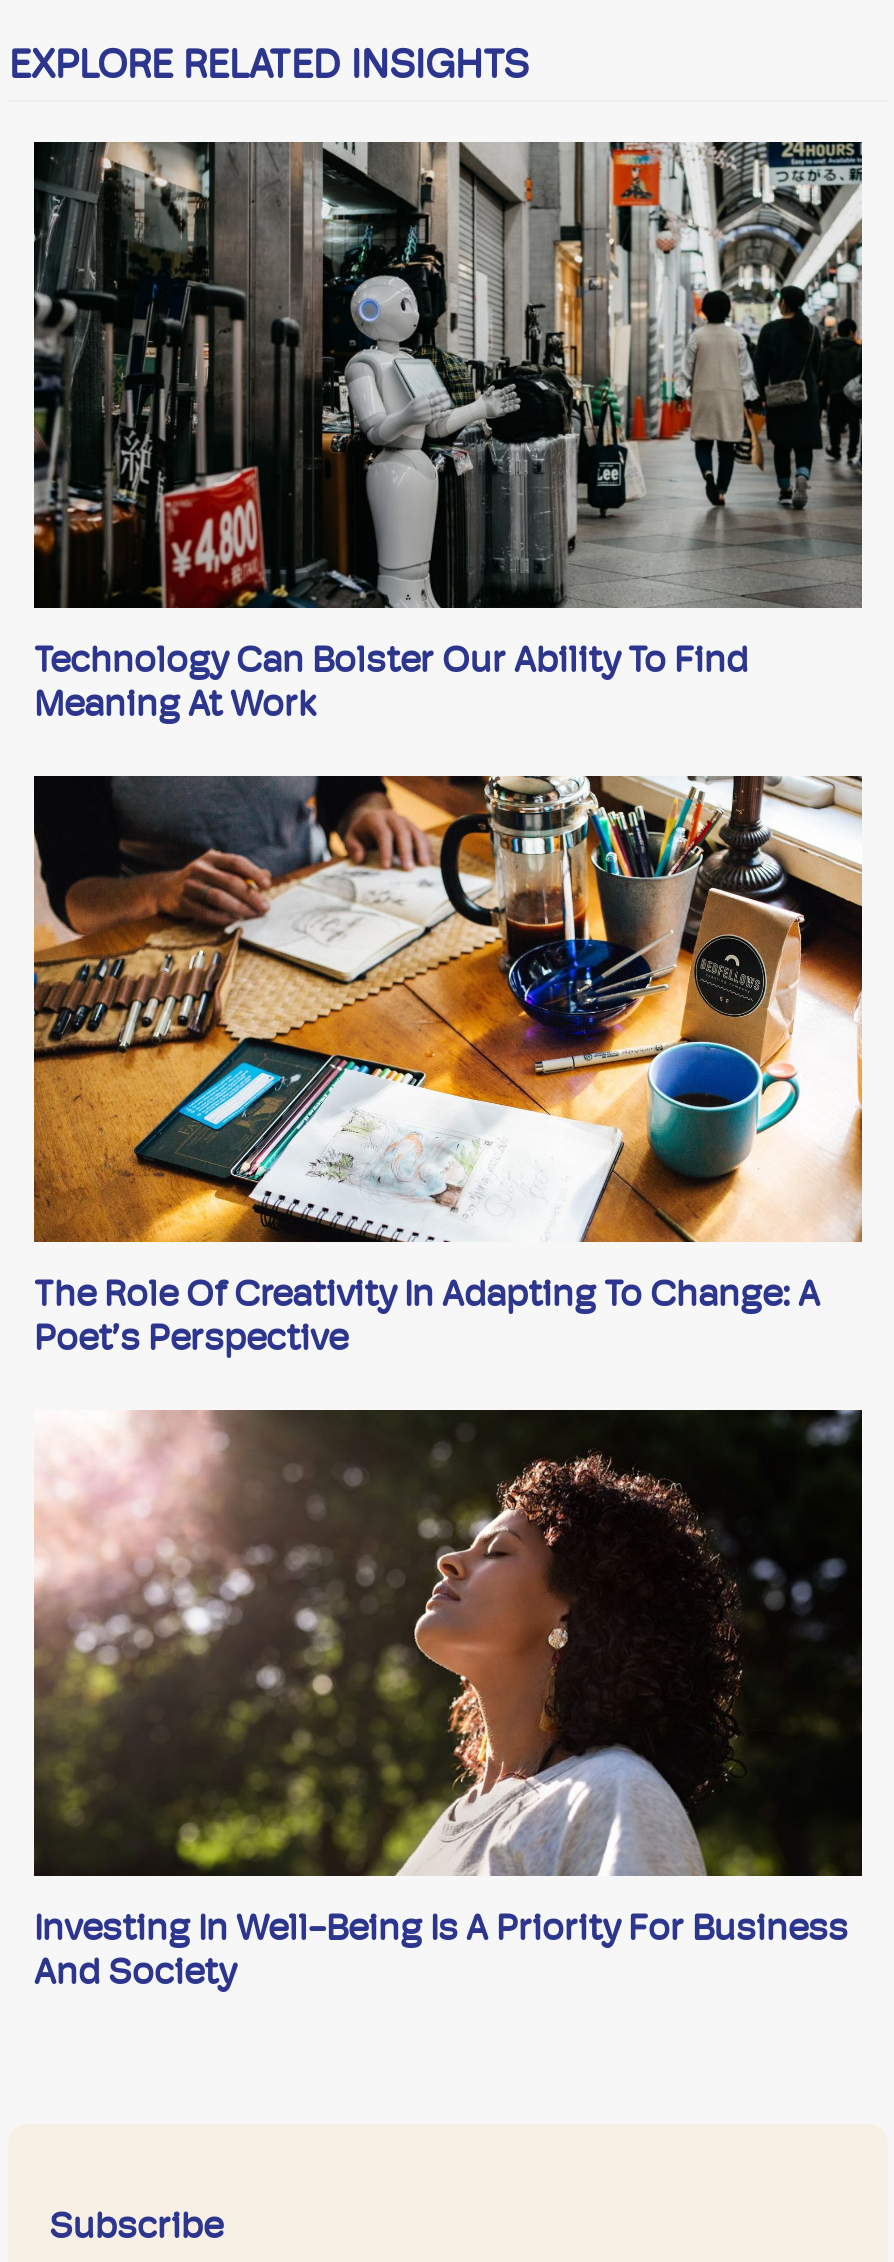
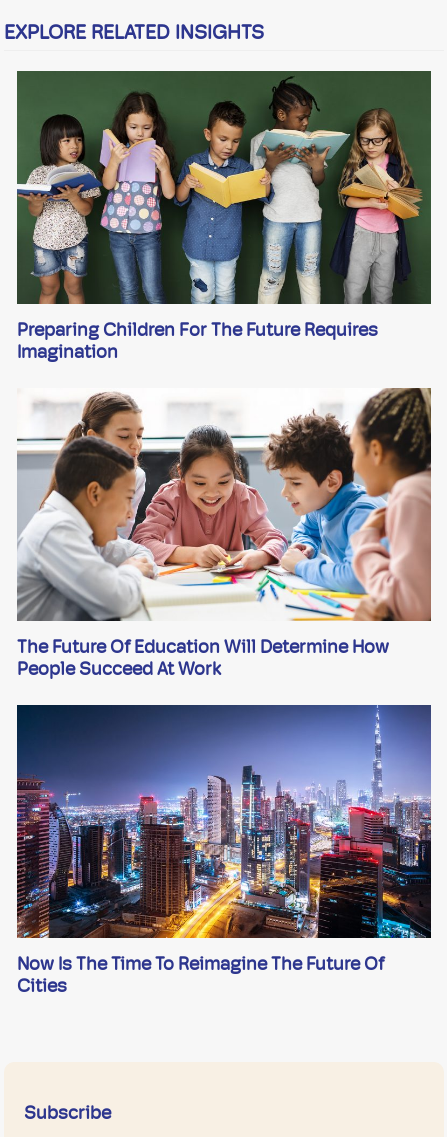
[32,140,864,724] [image] | Technology Can Bolster Our Ability To Find | Meaning At Work -> [16,70,432,362] [image] | Preparing Children For The Future Requires | Imagination
[32,774,864,1358] [image] | The Role Of Creativity In Adapting To Change: A | Poet’s Perspective -> [16,387,432,679] [image] | The Future Of Education Will Determine How | People Succeed At Work
[32,1408,864,1992] [image] | Investing In Well-Being Is A Priority For Business | And Society -> [16,704,432,996] [image] | Now Is The Time To Reimagine The Future Of | Cities

